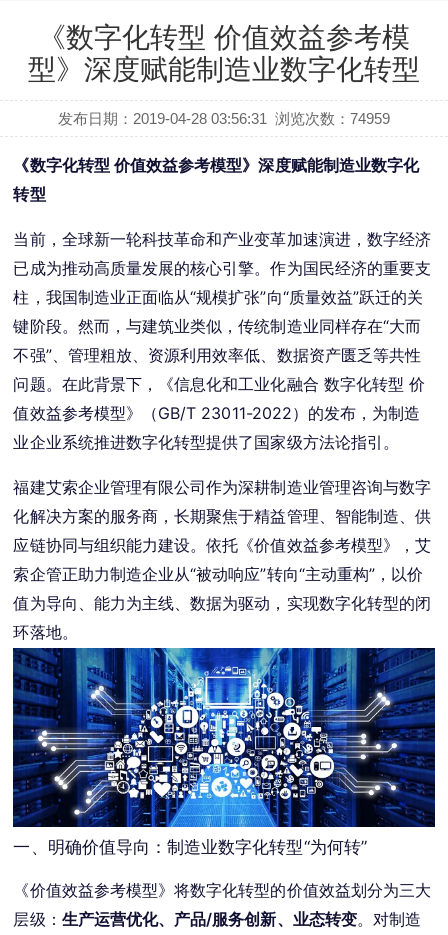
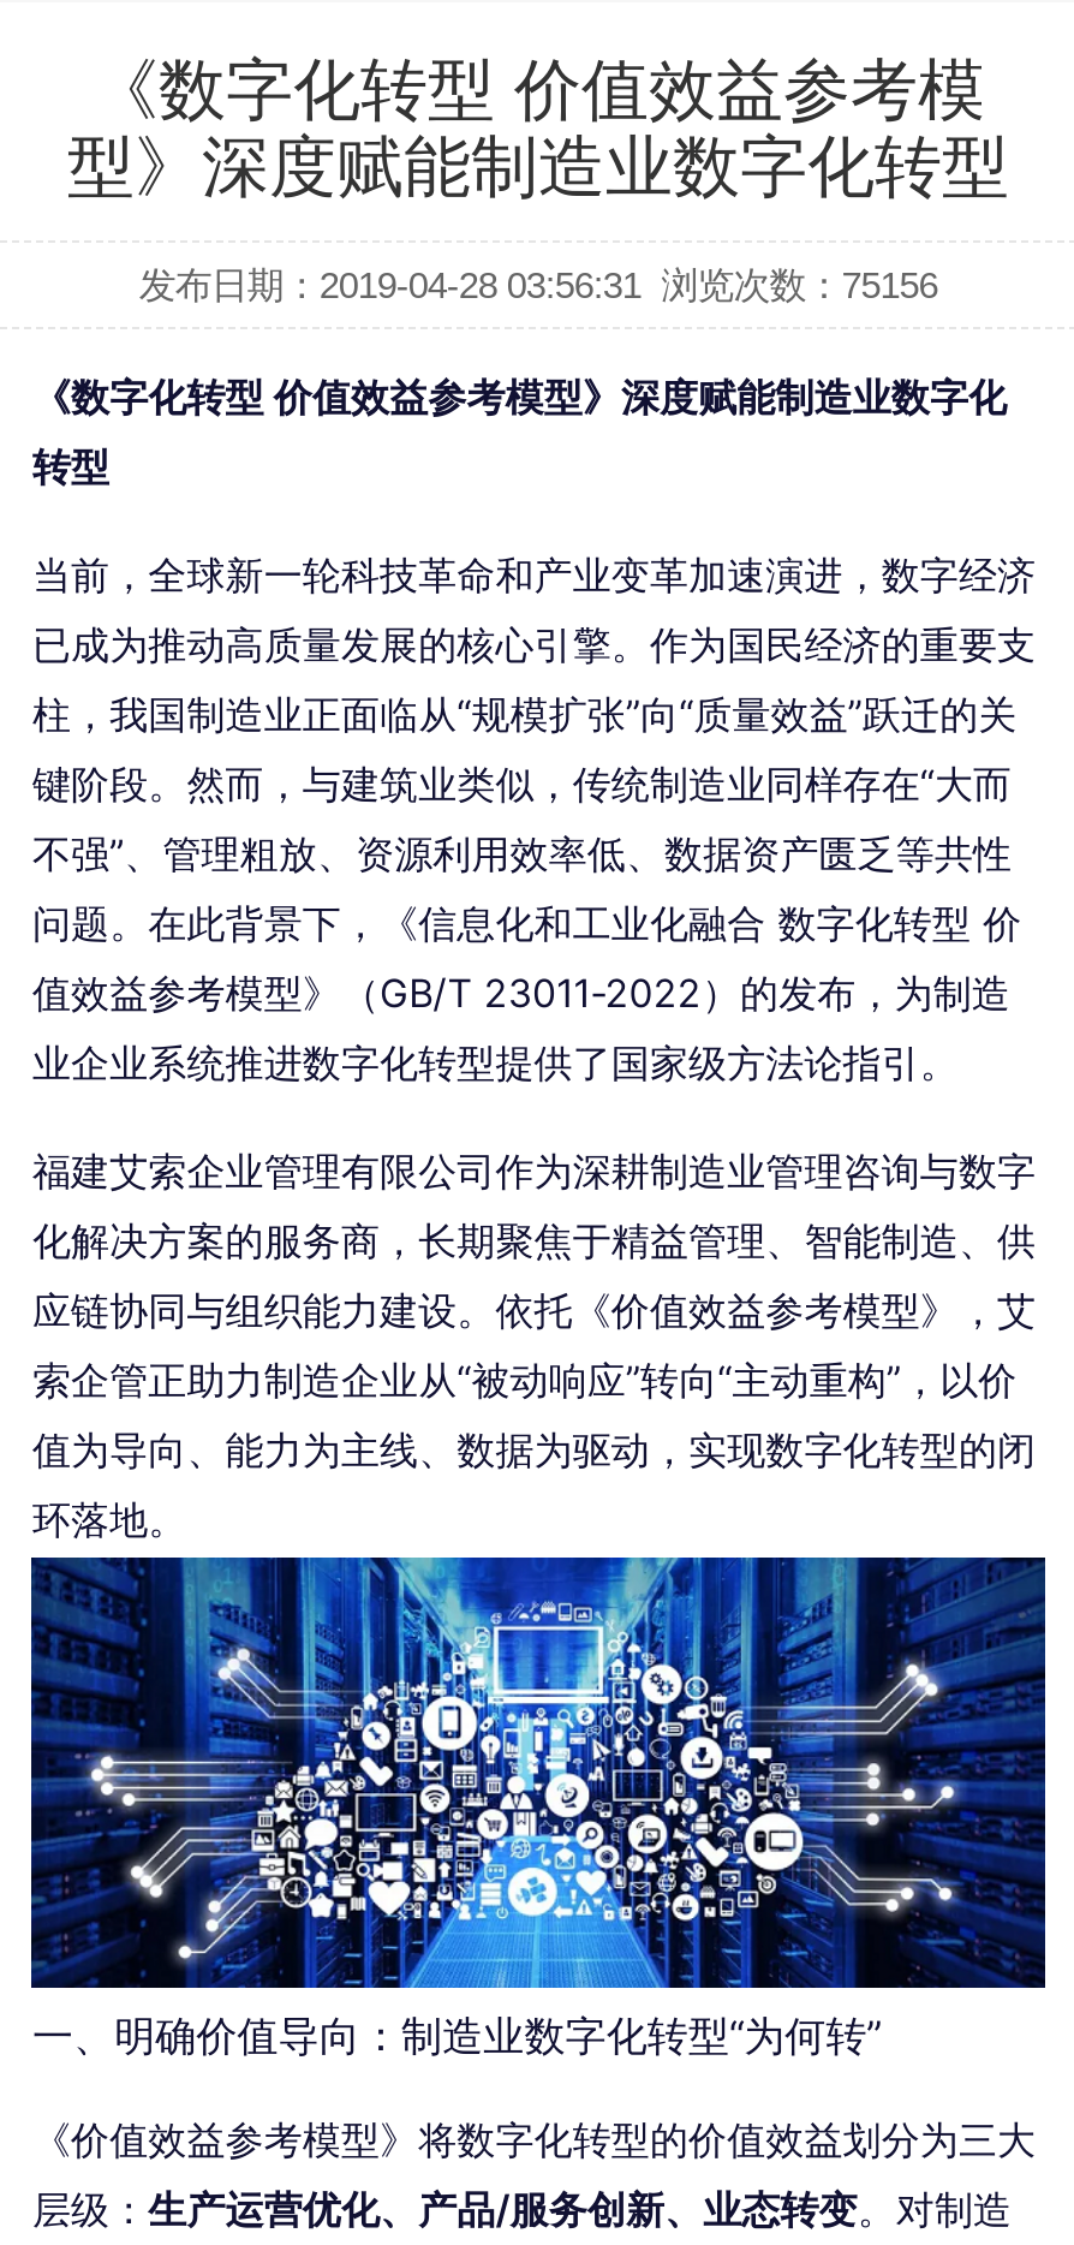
[58,110,390,127] 发布日期：2019-04-28 03:56:31 浏览次数：74959 -> [139,264,938,305] 发布日期：2019-04-28 03:56:31 浏览次数：75156

